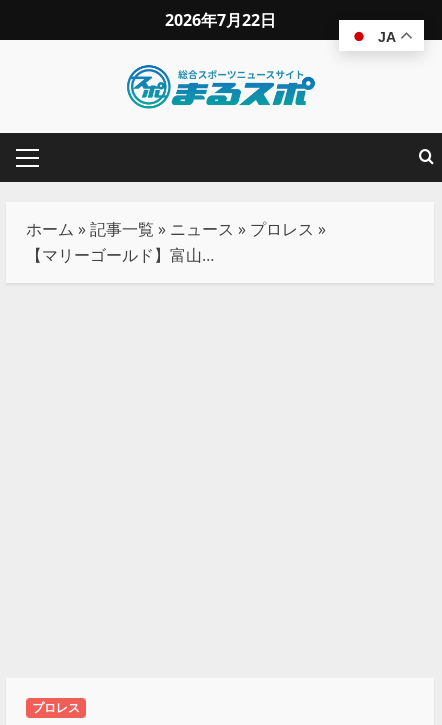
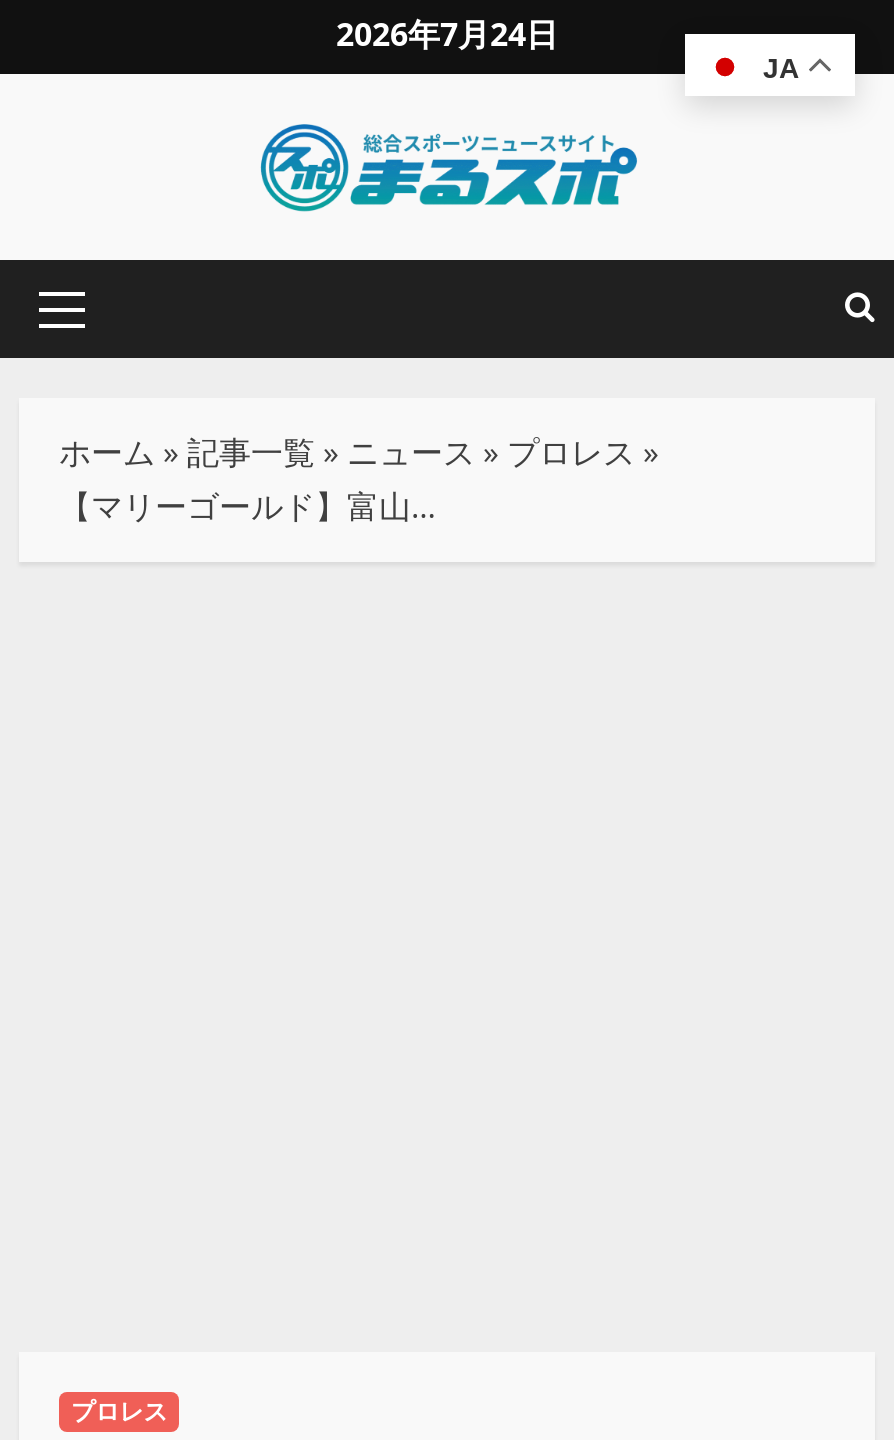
[164,9,275,31] 2026年7月22日 -> [336,12,558,56] 2026年7月24日

